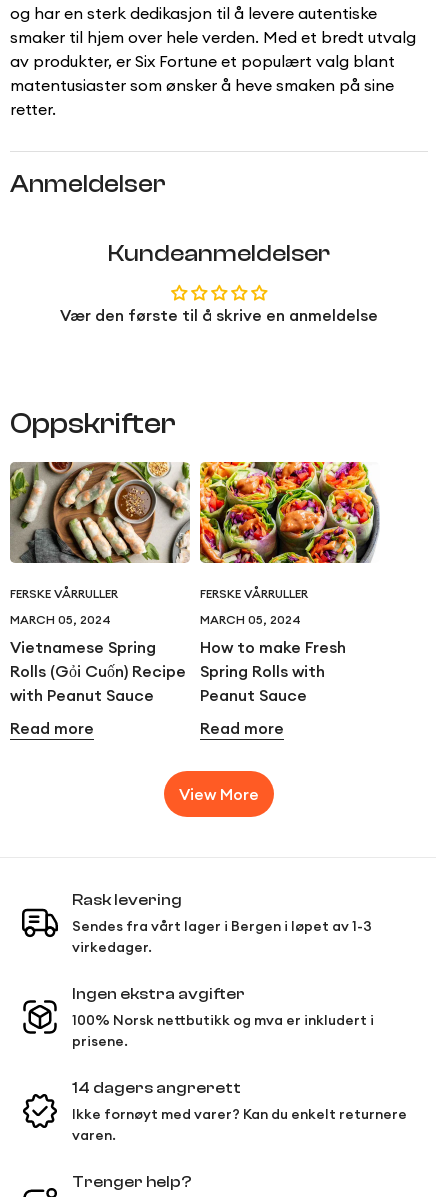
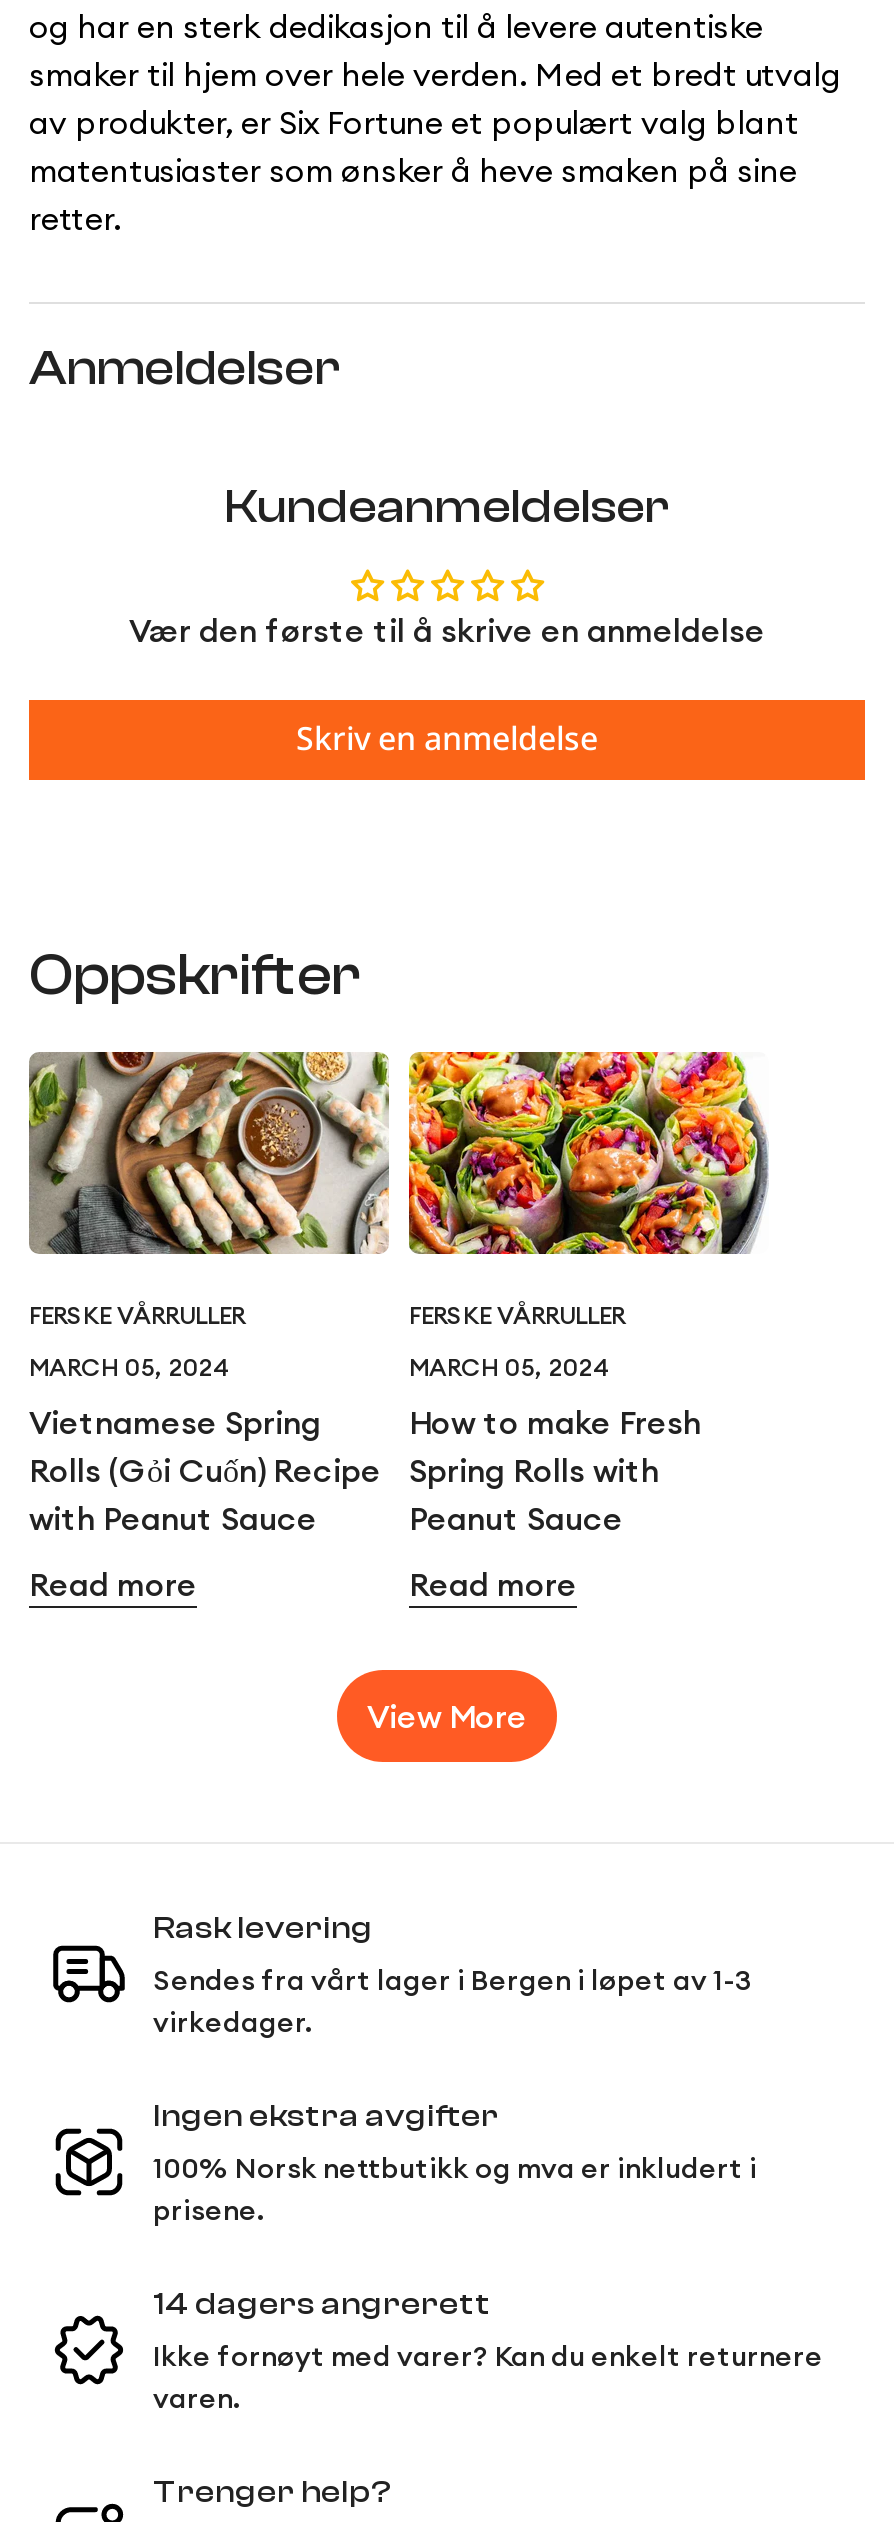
none -> [296,716,598,764] Skriv en anmeldelse

